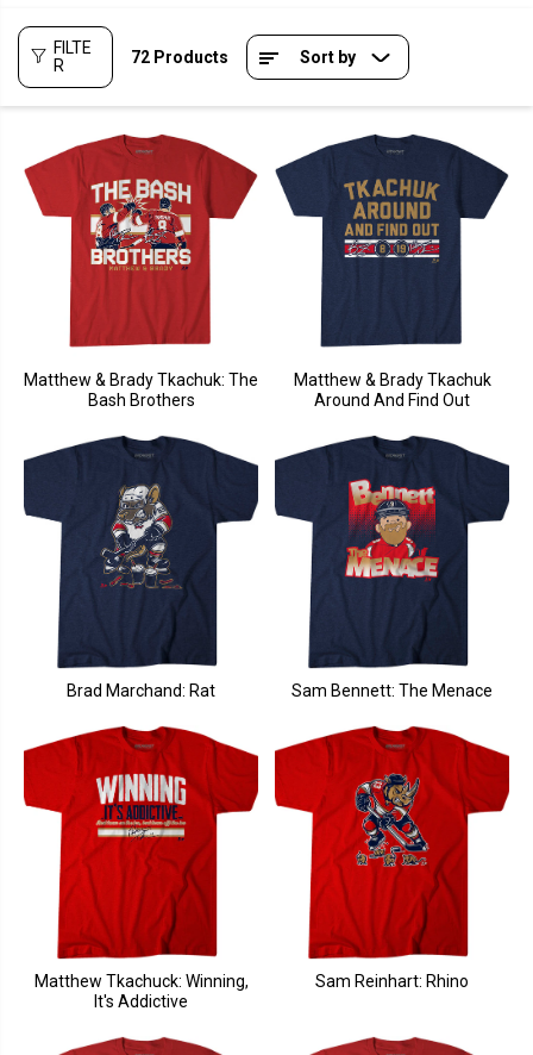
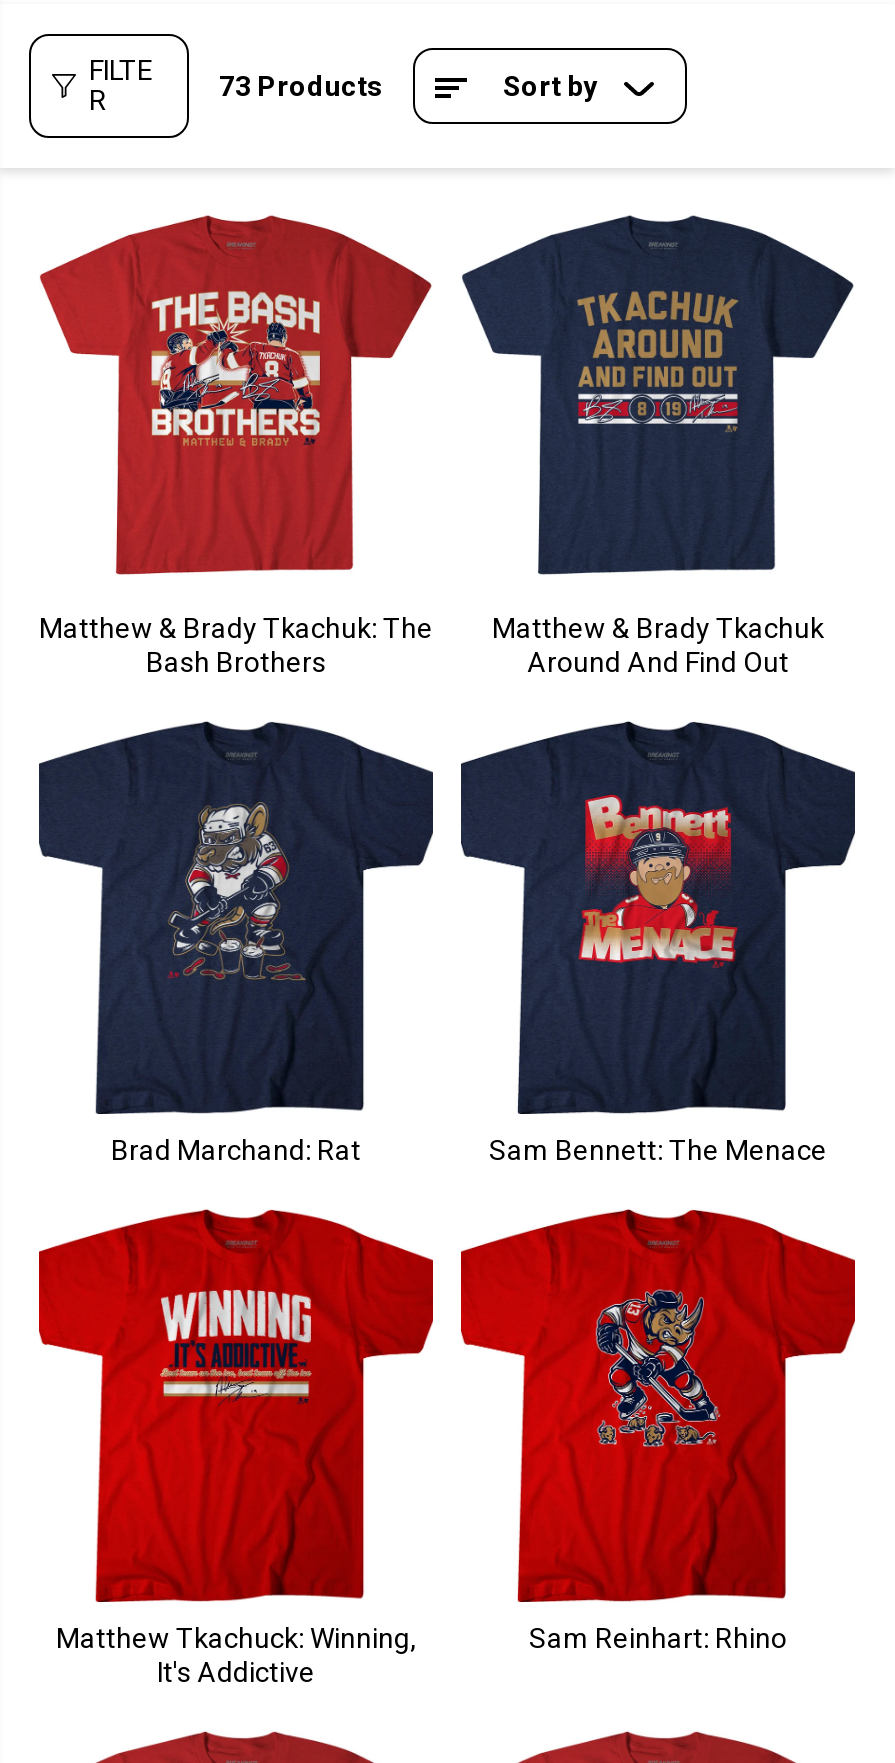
[131,47,228,66] 72 Products -> [219,71,383,103] 73 Products

